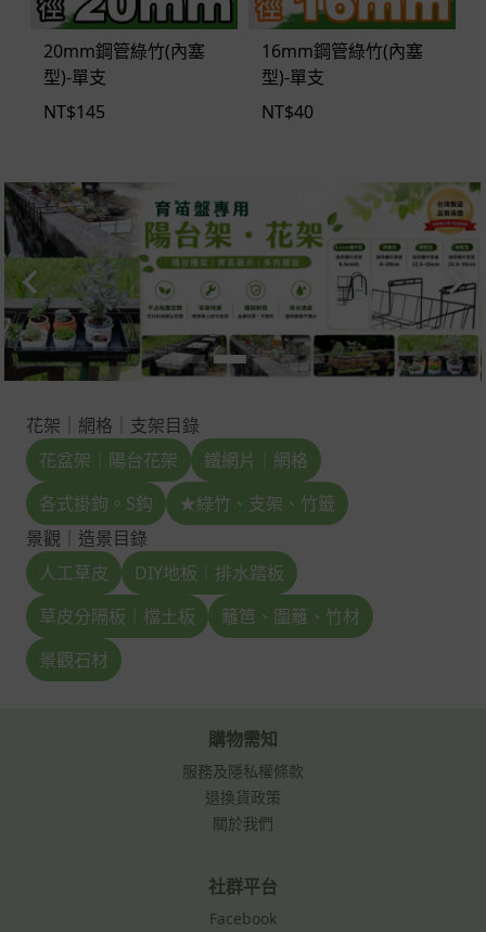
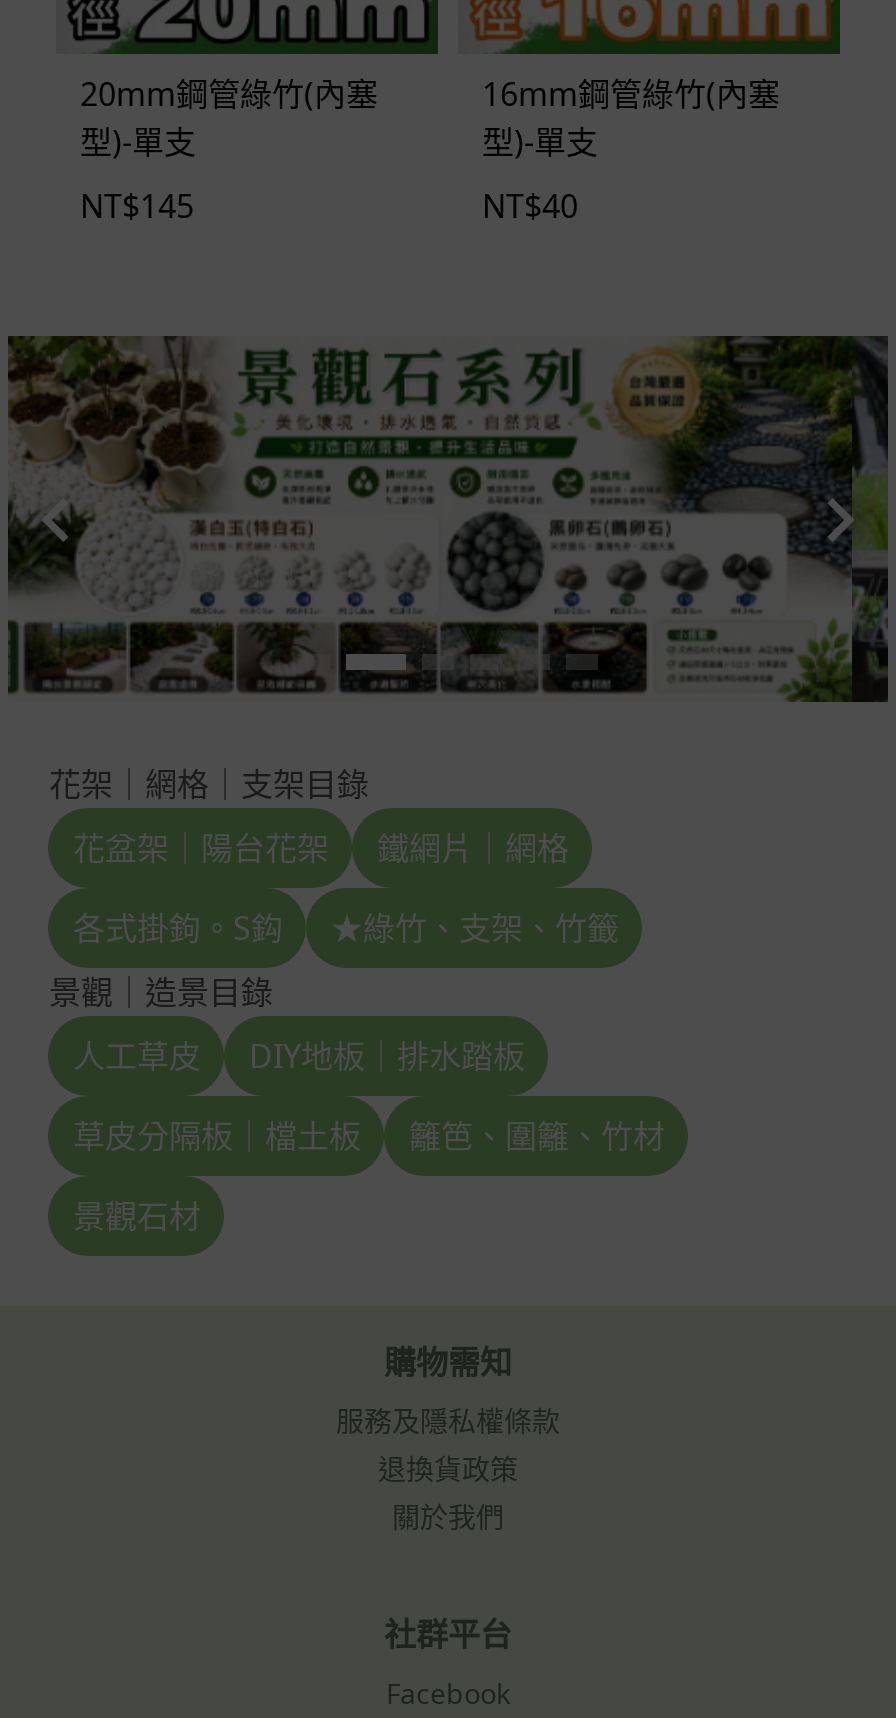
[3,181,483,382] [image] -> [6,334,890,704] [image]

